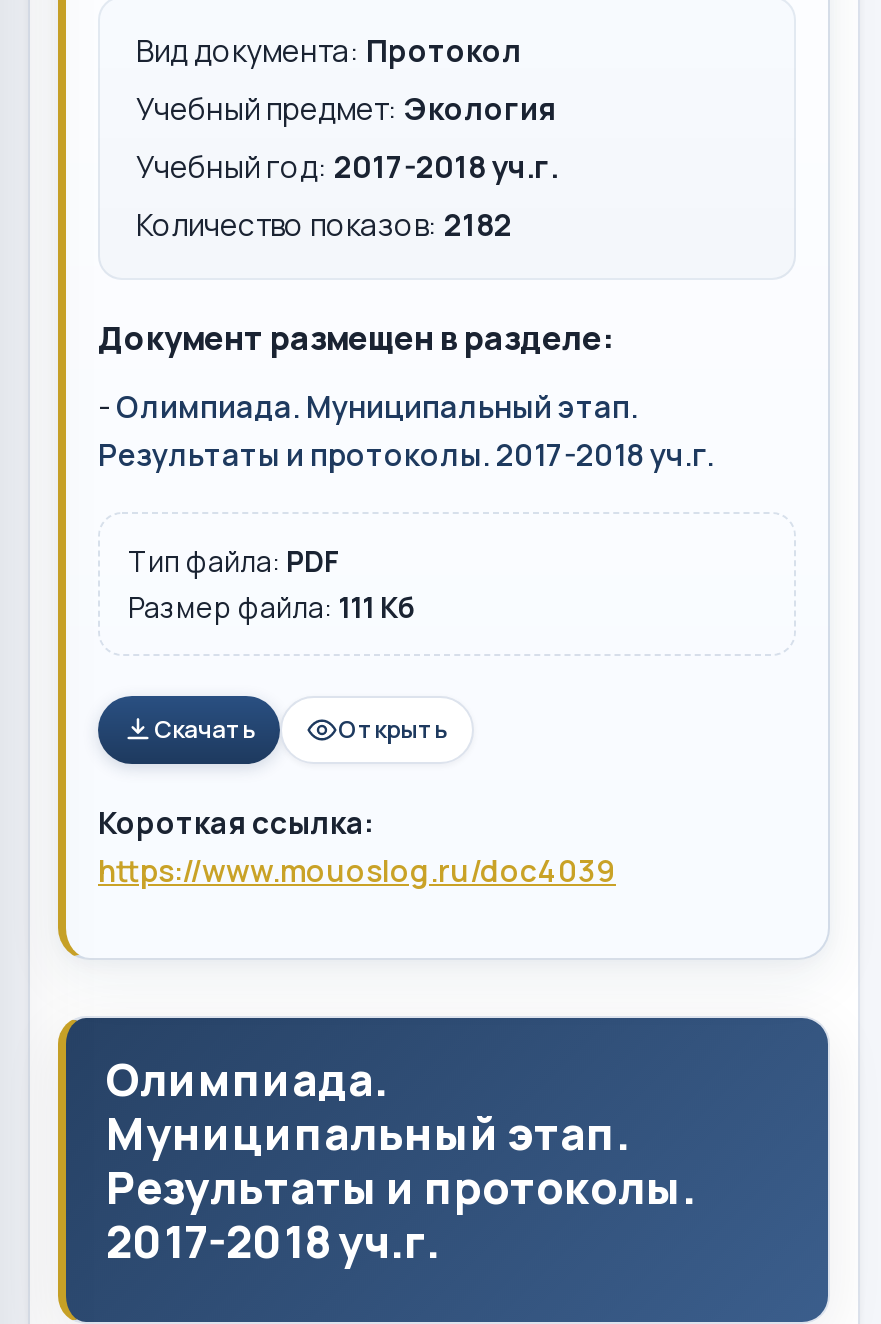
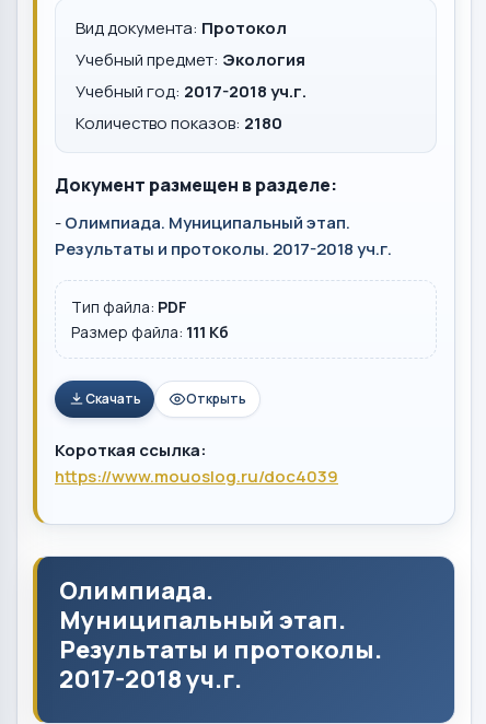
[136,204,512,246] Количество показов: 2182 -> [76,112,282,135] Количество показов: 2180

